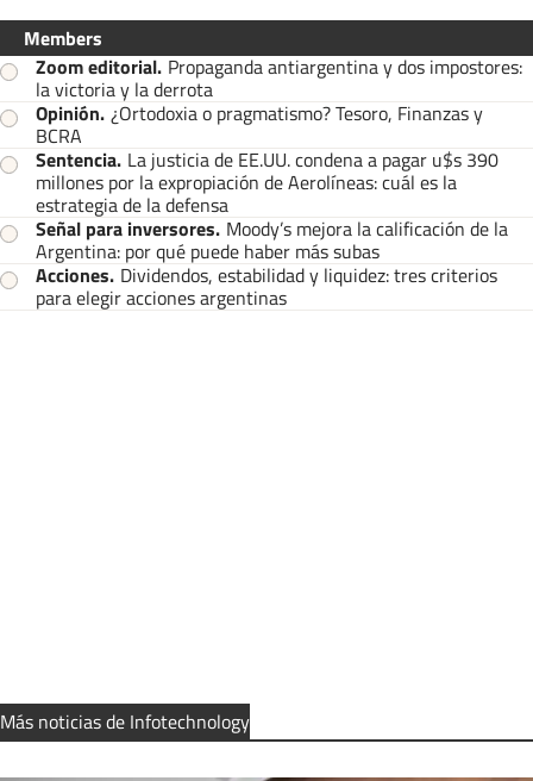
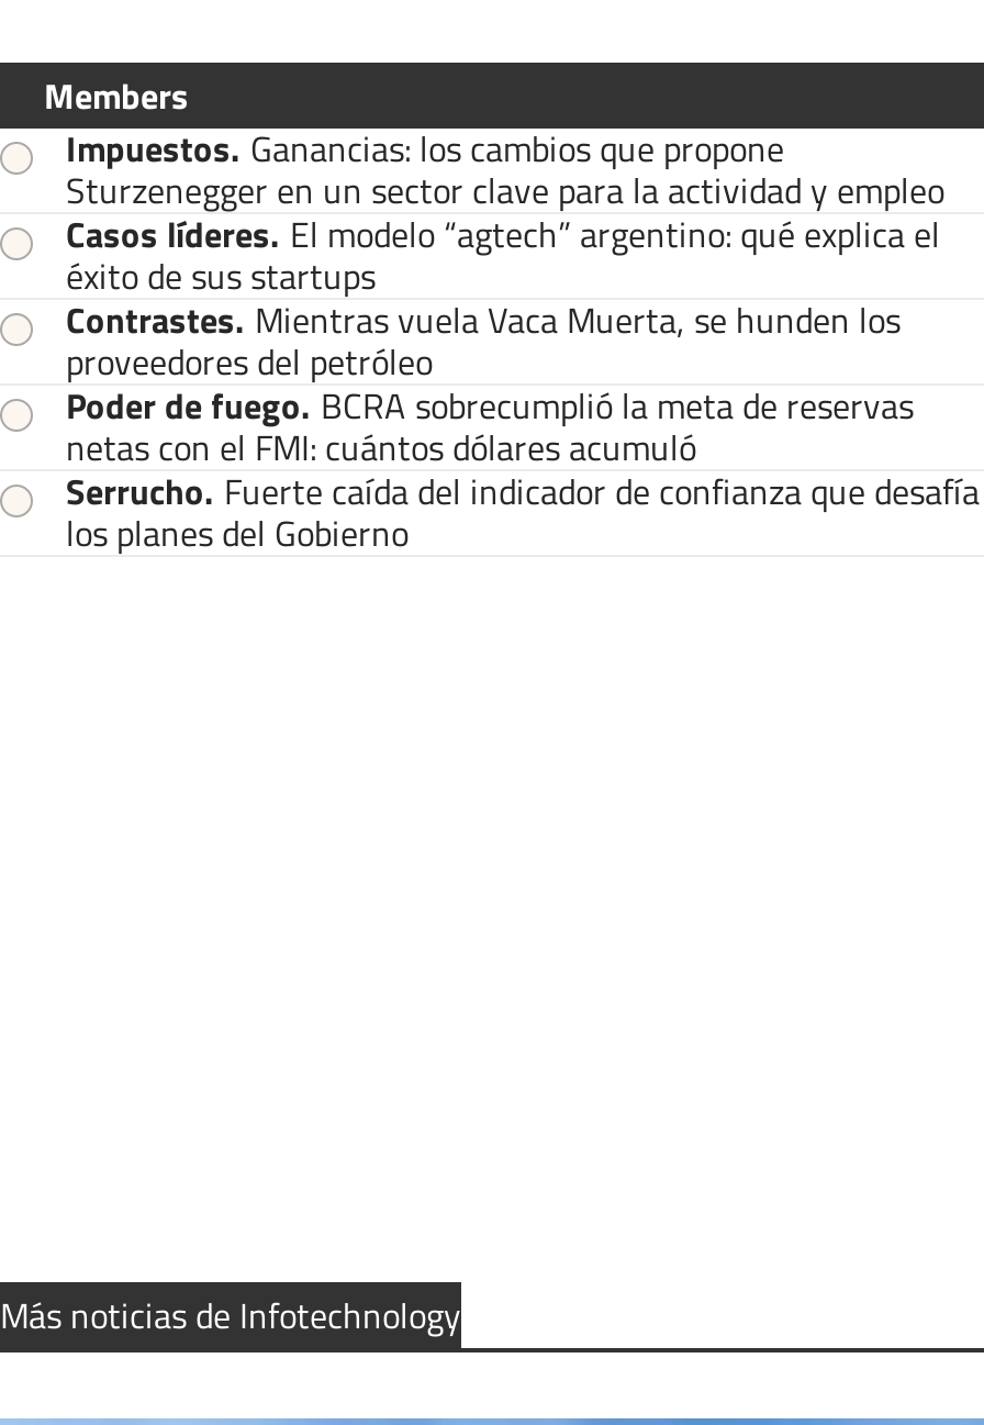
[36,52,522,312] Zoom editorial. Propaganda antiargentina y dos impostores: | la victoria y la derrota | Opinión. ¿Ortodoxia o pragmatismo? Tesoro, Finanzas y | BCRA | Sentencia. La justicia de EE.UU. condena a pagar u$s 390 | millones por la expropiación de Aerolíneas: cuál es la | estrategia de la defensa | Señal para inversores. Moody’s mejora la calificación de la | Argentina: por qué puede haber más subas | Acciones. Dividendos, estabilidad y liquidez: tres criterios | para elegir acciones argentinas -> [66,122,980,559] Impuestos. Ganancias: los cambios que propone | Sturzenegger en un sector clave para la actividad y empleo | Casos líderes. El modelo “agtech” argentino: qué explica el | éxito de sus startups | Contrastes. Mientras vuela Vaca Muerta, se hunden los | proveedores del petróleo | Poder de fuego. BCRA sobrecumplió la meta de reservas | netas con el FMI: cuántos dólares acumuló | Serrucho. Fuerte caída del indicador de confianza que desafía | los planes del Gobierno

